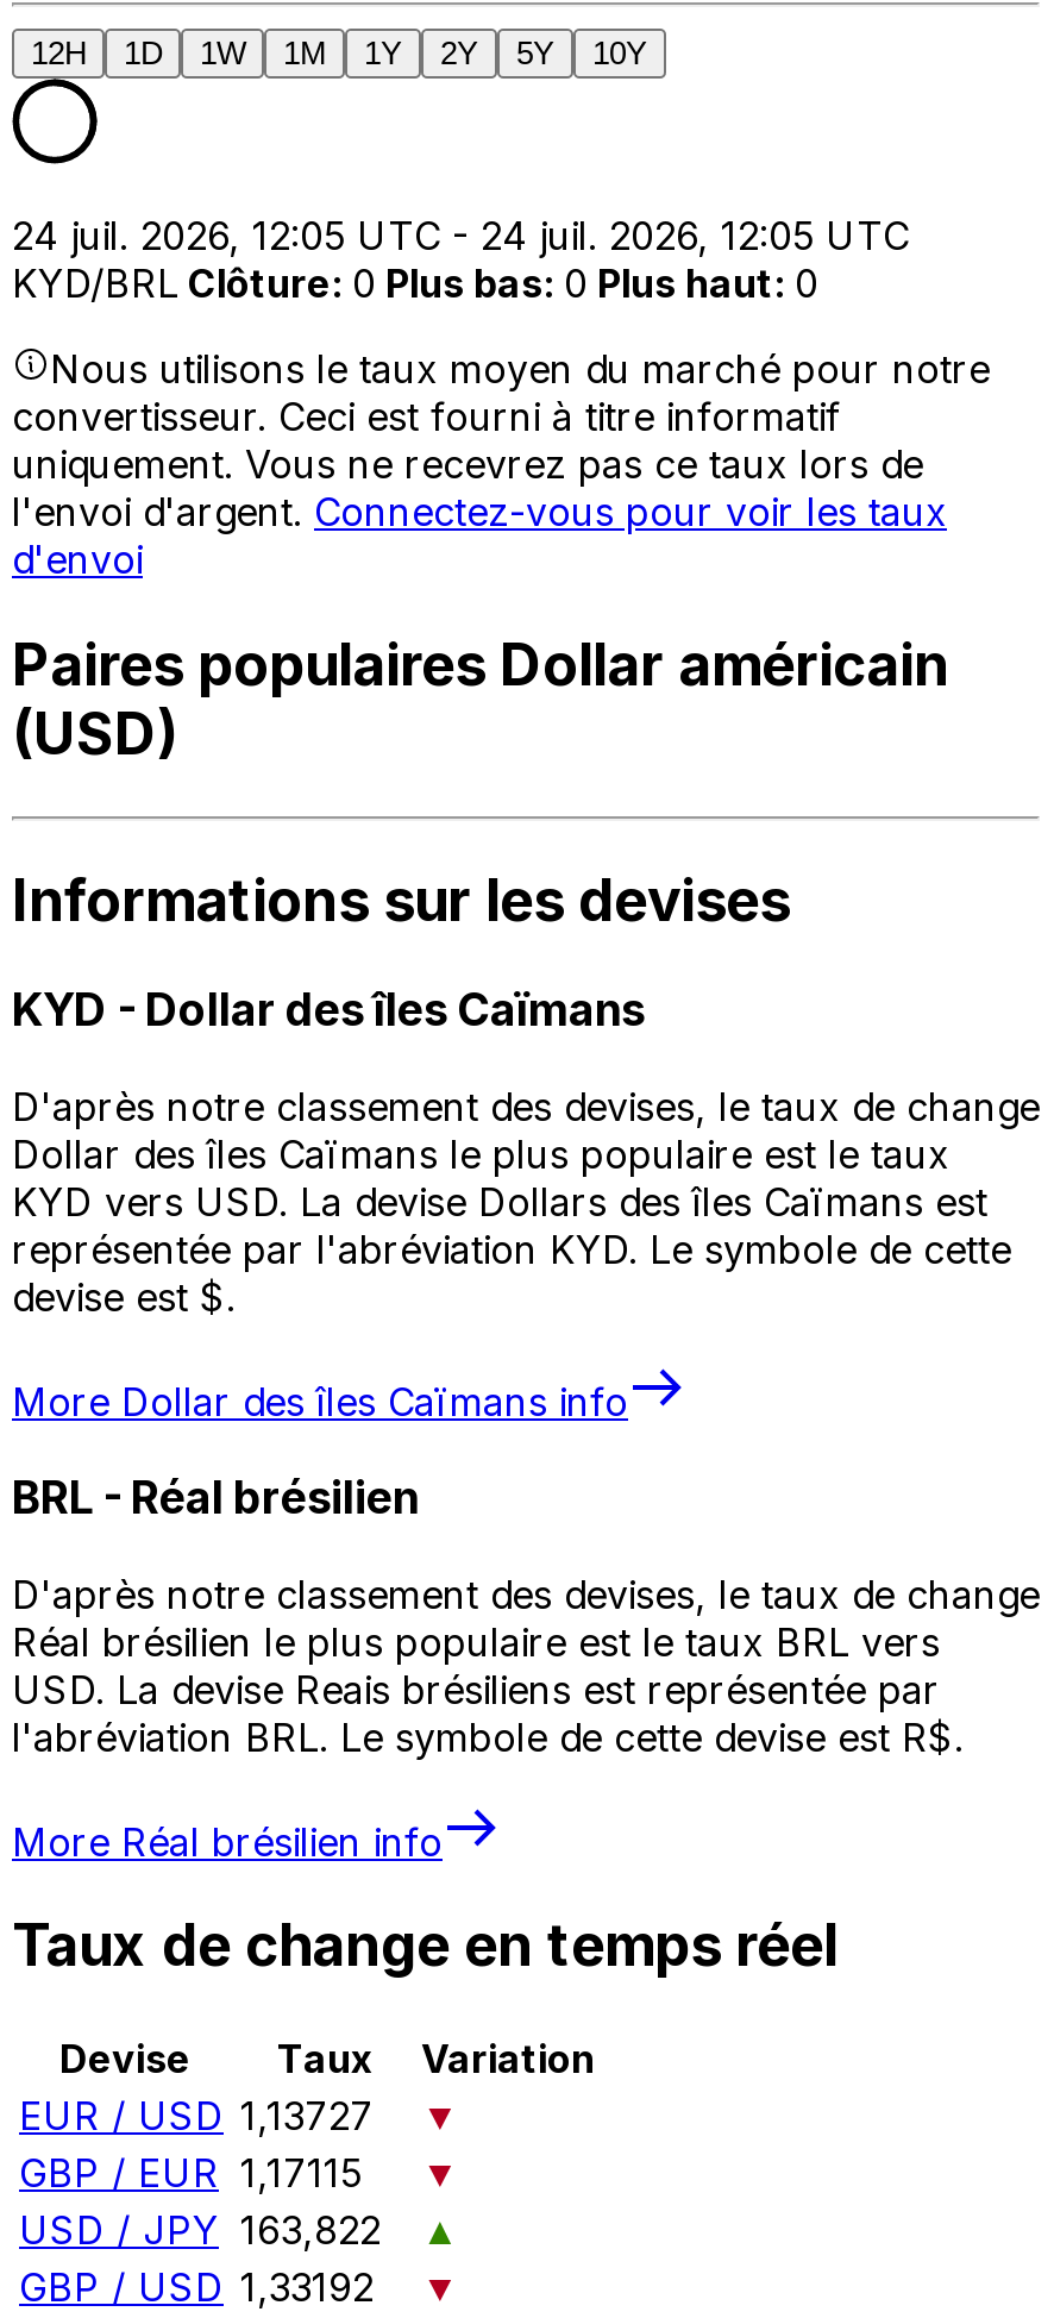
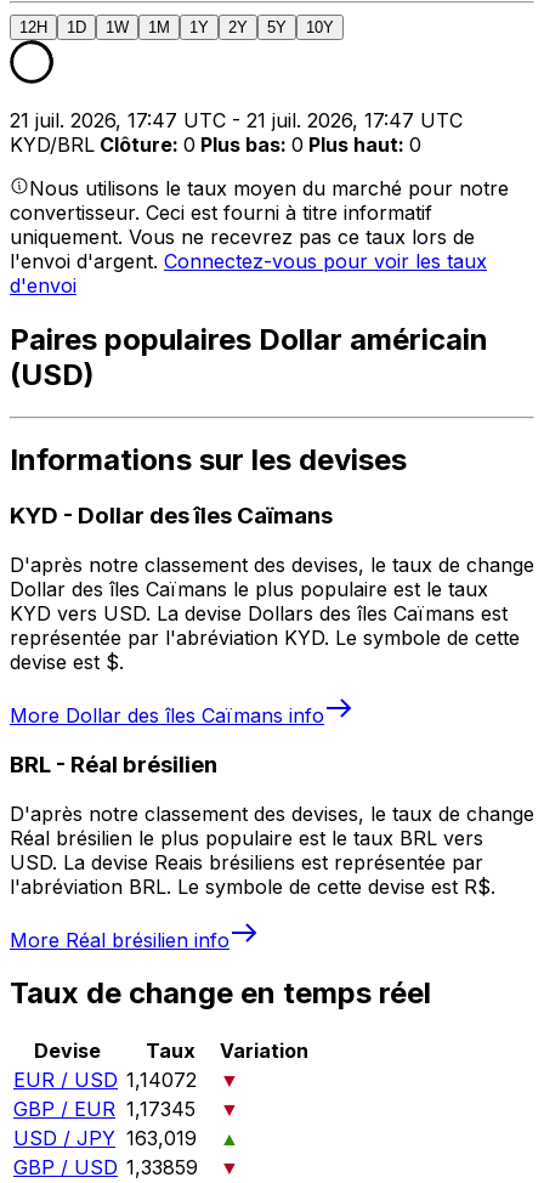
[12,211,909,259] 24 juil. 2026, 12:05 UTC - 24 juil. 2026, 12:05 UTC -> [10,108,463,132] 21 juil. 2026, 17:47 UTC - 21 juil. 2026, 17:47 UTC
[19,2093,374,2140] EUR / USD 1,13727 -> [13,1068,197,1092] EUR / USD 1,14072
[19,2150,362,2197] GBP / EUR 1,17115 -> [13,1097,195,1121] GBP / EUR 1,17345
[19,2207,381,2254] USD / JPY 163,822 -> [13,1126,197,1151] USD / JPY 163,019
[19,2264,374,2312] GBP / USD 1,33192 -> [13,1155,198,1180] GBP / USD 1,33859

